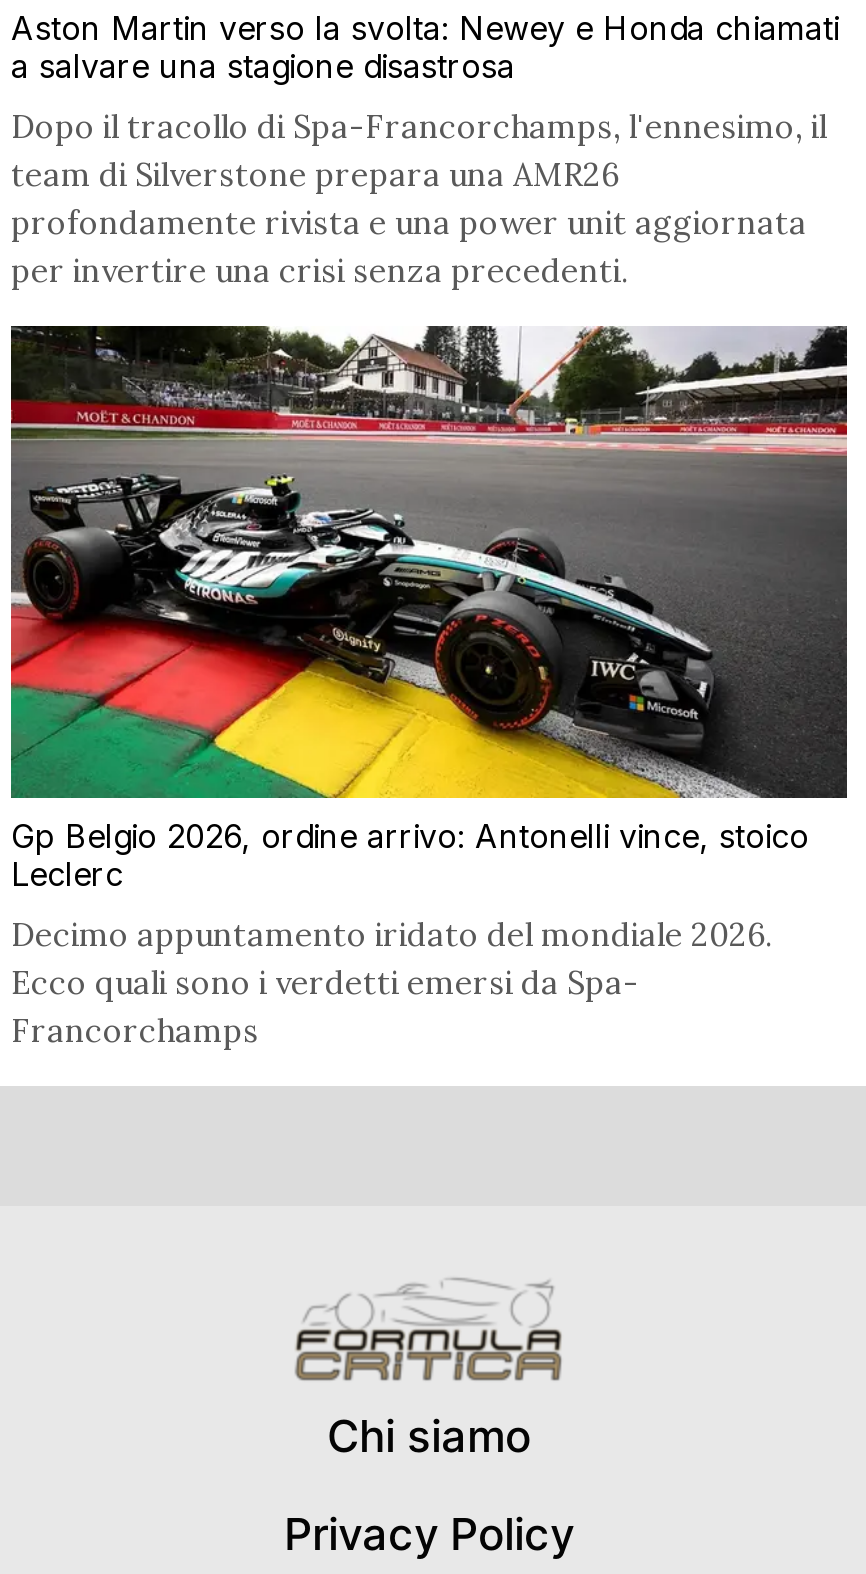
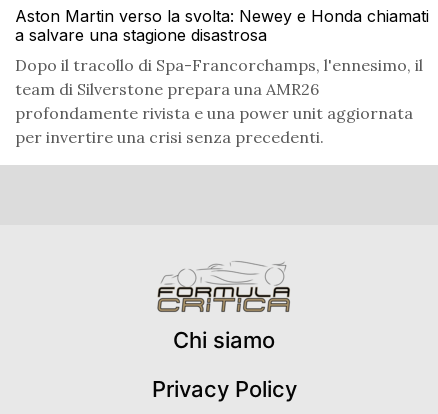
[9,323,849,1050] [image] | Gp Belgio 2026, ordine arrivo: Antonelli vince, stoico | Leclerc | Decimo appuntamento iridato del mondiale 2026. | Ecco quali sono i verdetti emersi da Spa- | Francorchamps -> none

